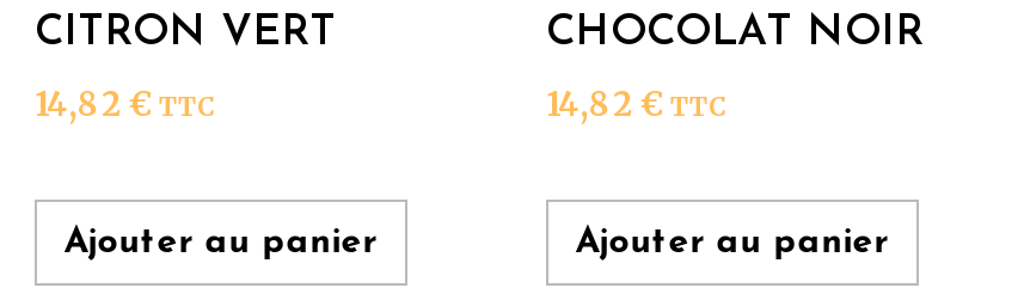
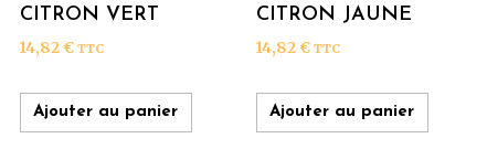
[546,10,924,55] CHOCOLAT NOIR -> [256,5,412,25] CITRON JAUNE

